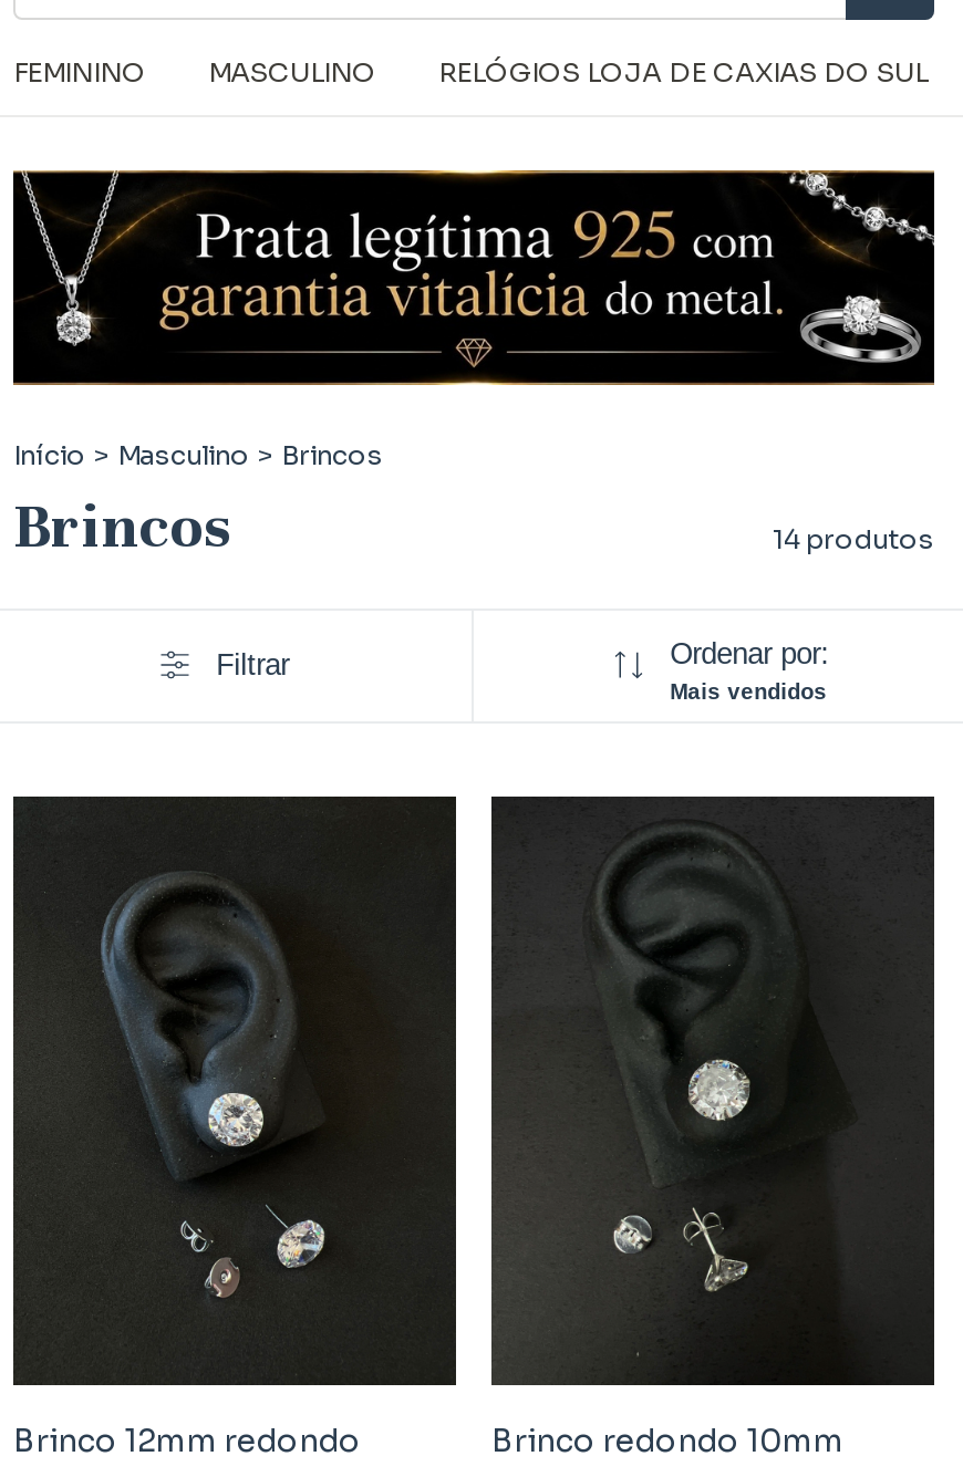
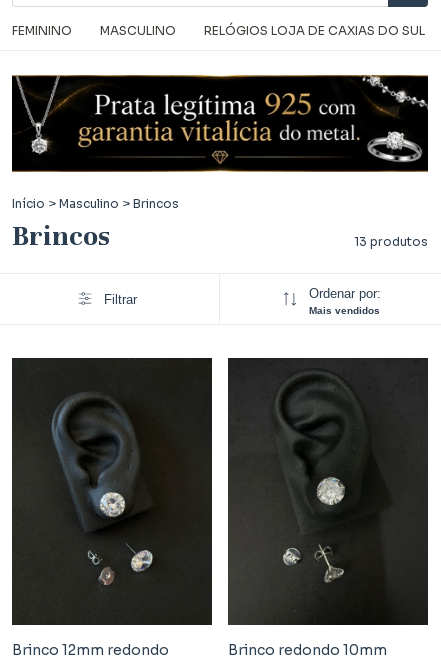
[773,522,934,555] 14 produtos -> [354,234,428,249] 13 produtos

